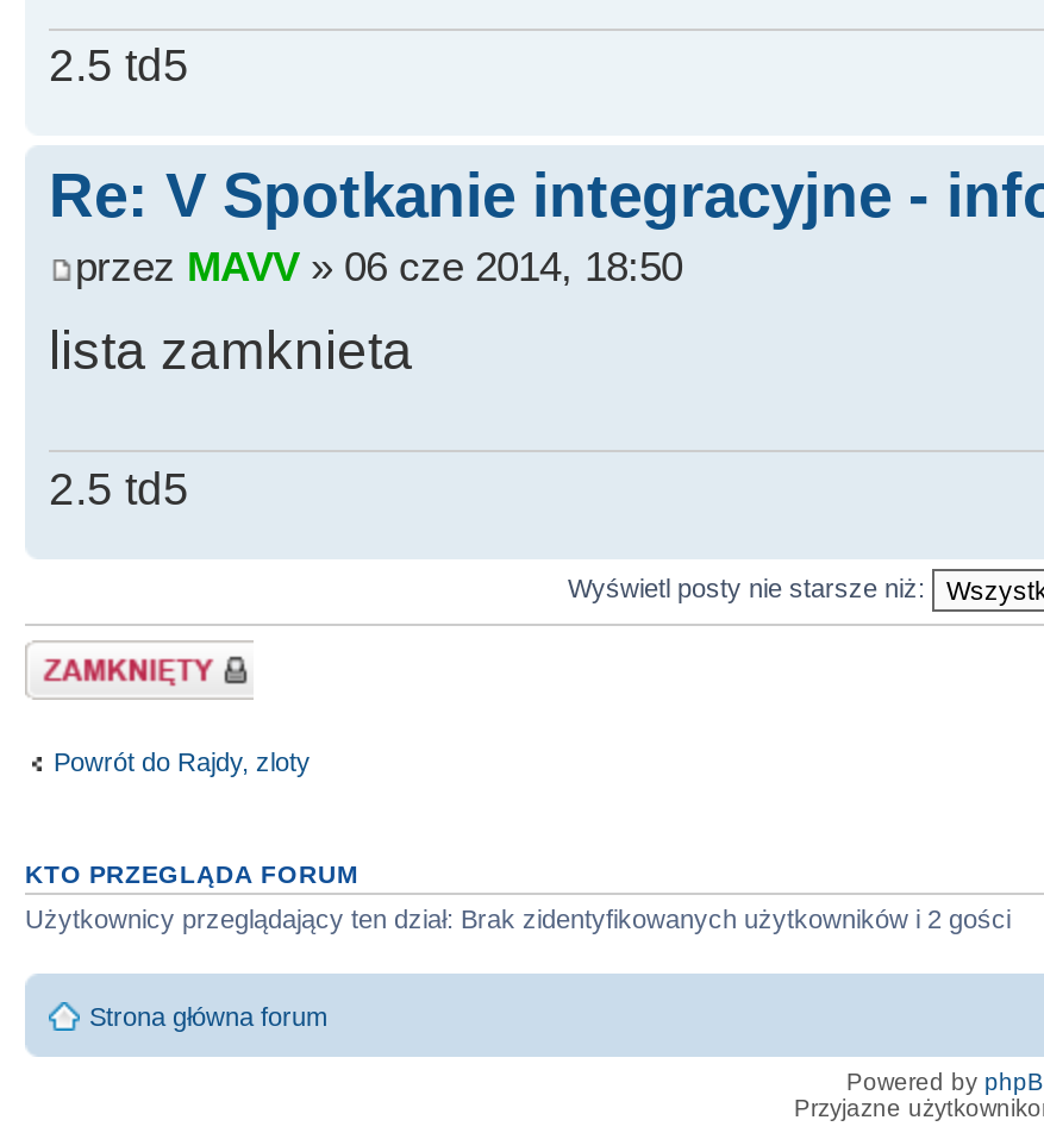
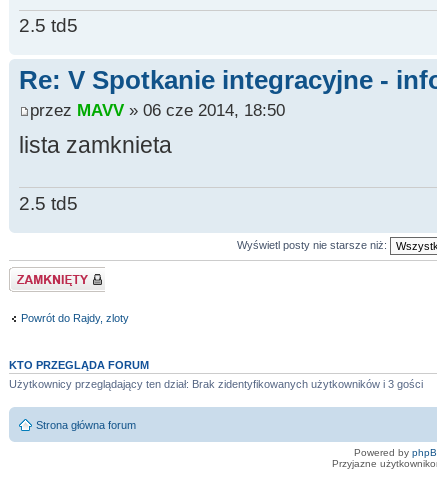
[25,904,1011,932] Użytkownicy przeglądający ten dział: Brak zidentyfikowanych użytkowników i 2 gości -> [9,378,423,390] Użytkownicy przeglądający ten dział: Brak zidentyfikowanych użytkowników i 3 gości

